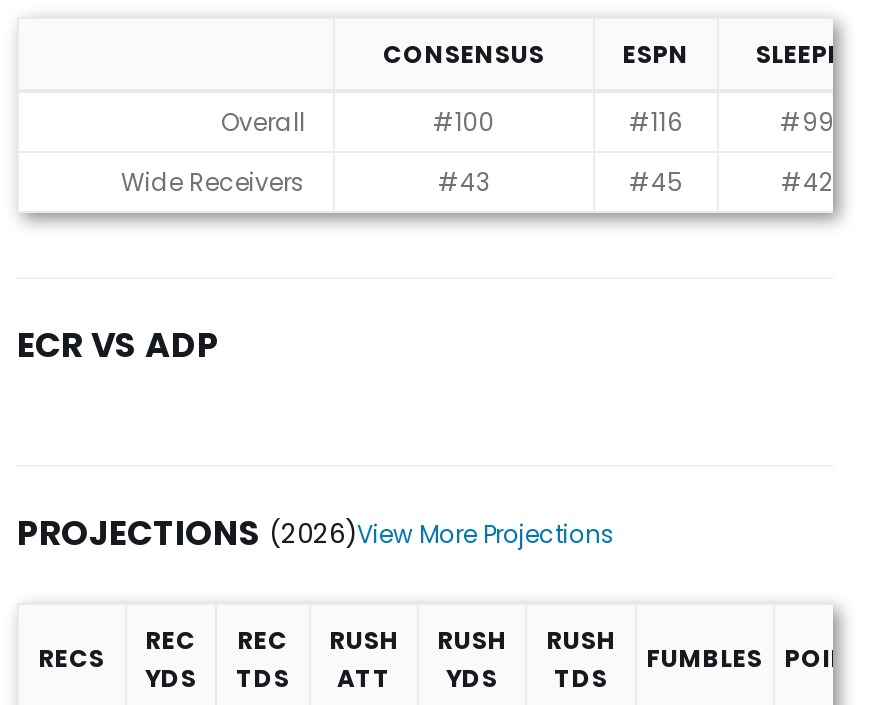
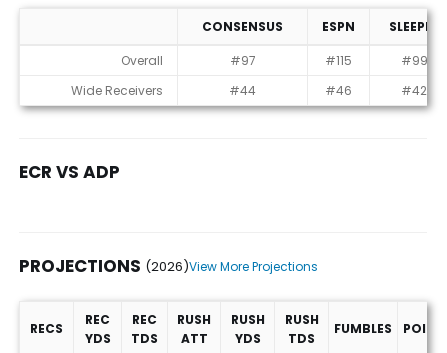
[433,106,495,140] #100 -> [229,52,255,69] #97
[629,106,683,140] #116 -> [325,52,352,69] #115
[438,166,490,200] #43 -> [229,82,256,99] #44
[629,166,683,200] #45 -> [325,82,352,99] #46

